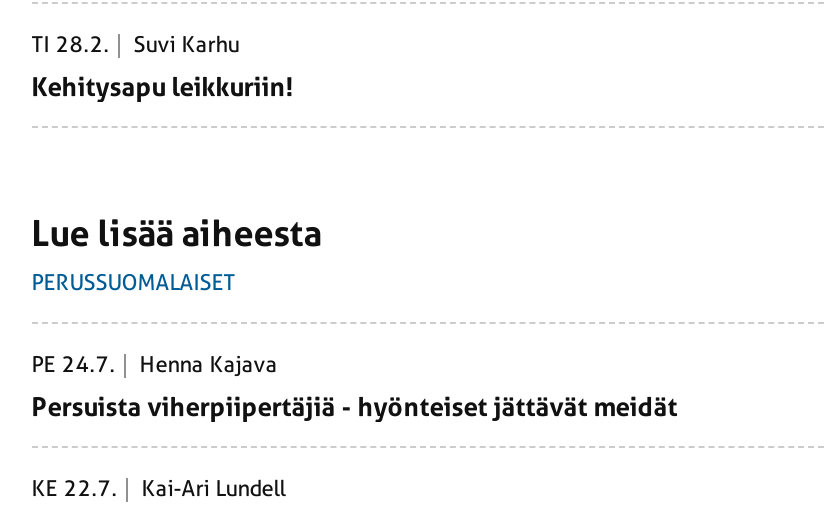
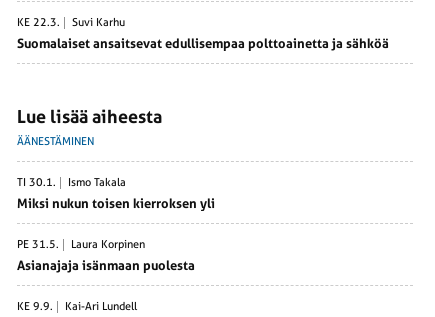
[32,33,240,59] TI 28.2. Suvi Karhu -> [17,16,125,29] KE 22.3. Suvi Karhu
[32,73,294,103] Kehitysapu leikkuriin! -> [17,36,389,51] Suomalaiset ansaitsevat edullisempaa polttoainetta ja sähköä
[32,271,678,503] PERUSSUOMALAISET | PE 24.7. | Henna Kajava | Persuista viherpiipertäjiä - hyönteiset jättävät meidät | KE 22.7. -> [17,135,215,313] ÄÄNESTÄMINEN | TI 30.1. | Ismo Takala | Miksi nukun toisen kierroksen yli | PE 31.5. | Laura Korpinen | Asianajaja isänmaan puolesta | KE 9.9.

